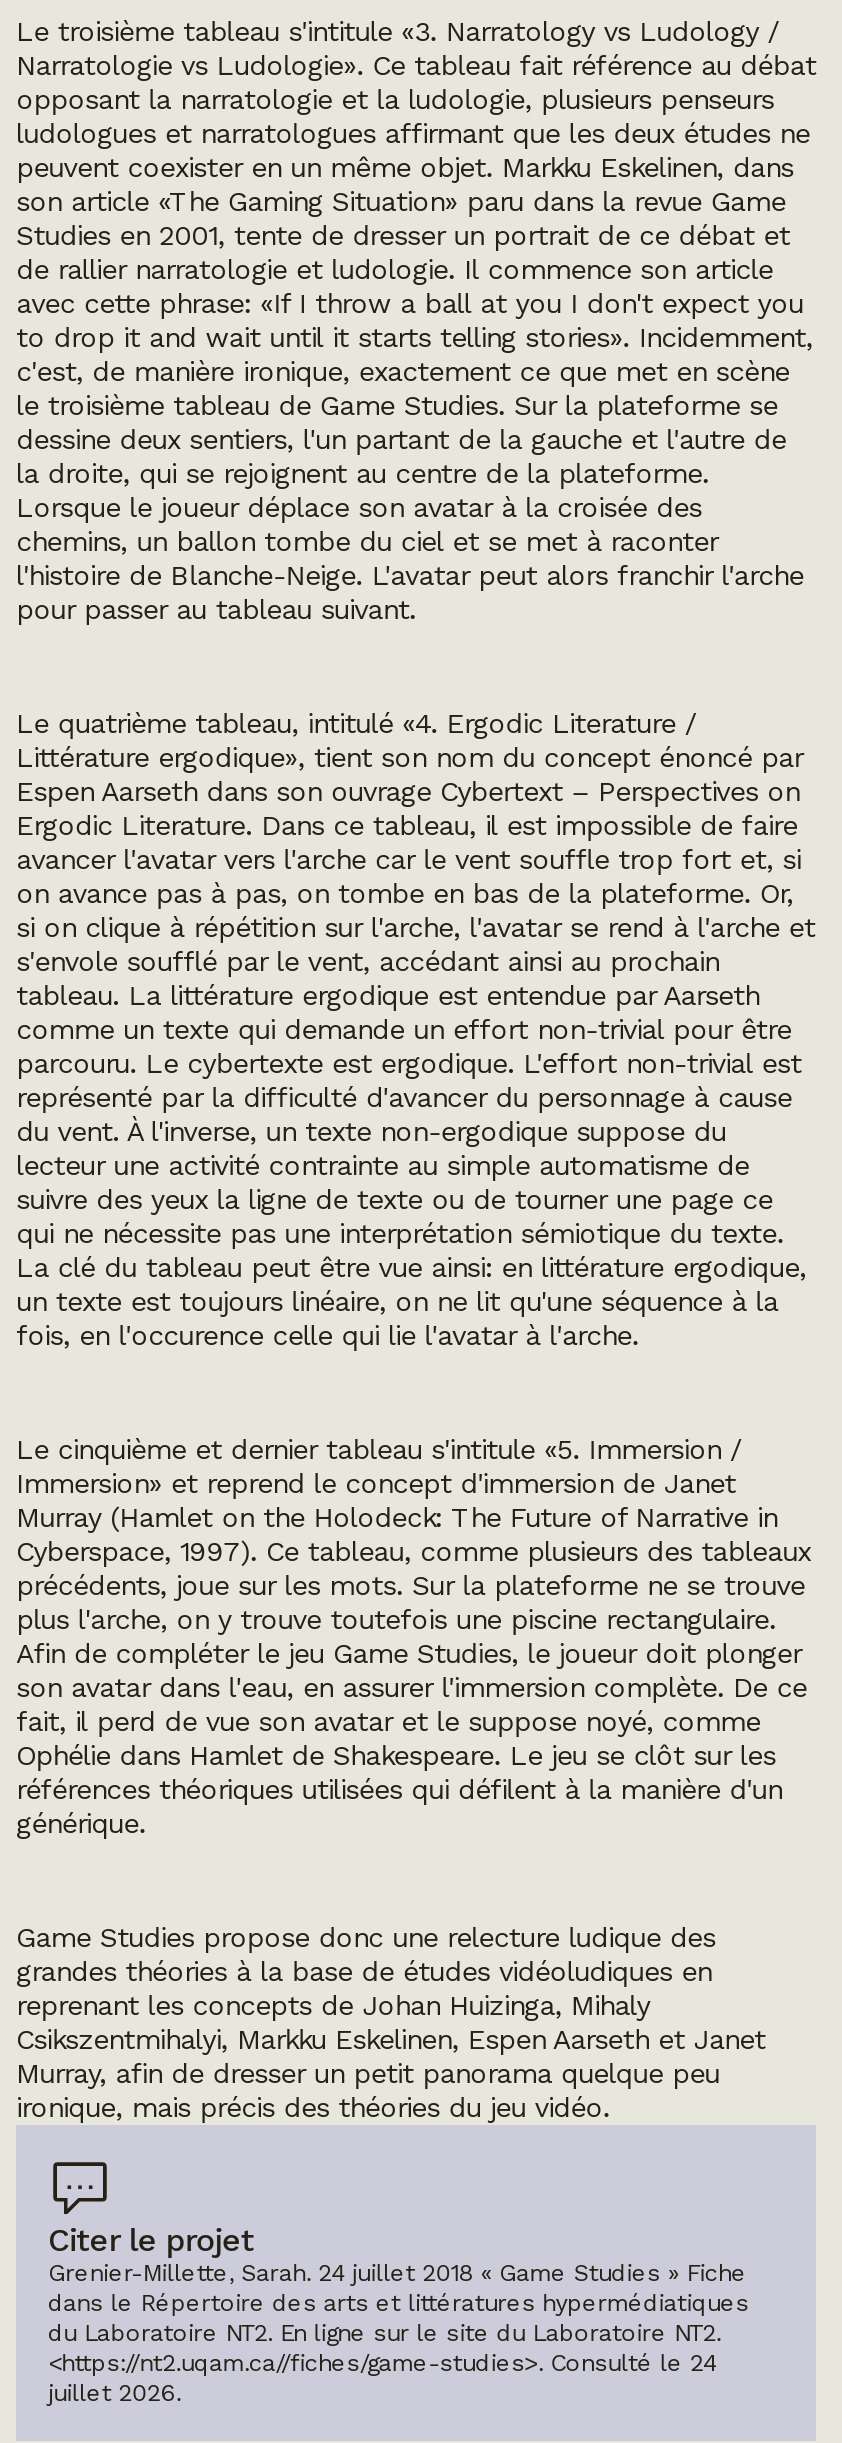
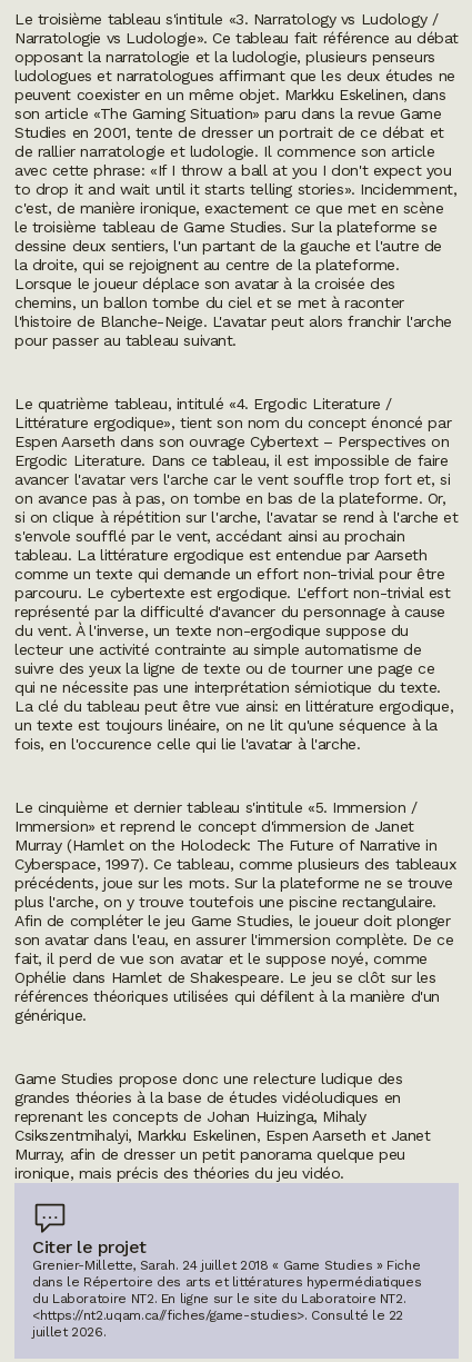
[48,2349,716,2377] <https://nt2.uqam.ca//fiches/game-studies>. Consulté le 24 -> [32,1308,403,1323] <https://nt2.uqam.ca//fiches/game-studies>. Consulté le 22

